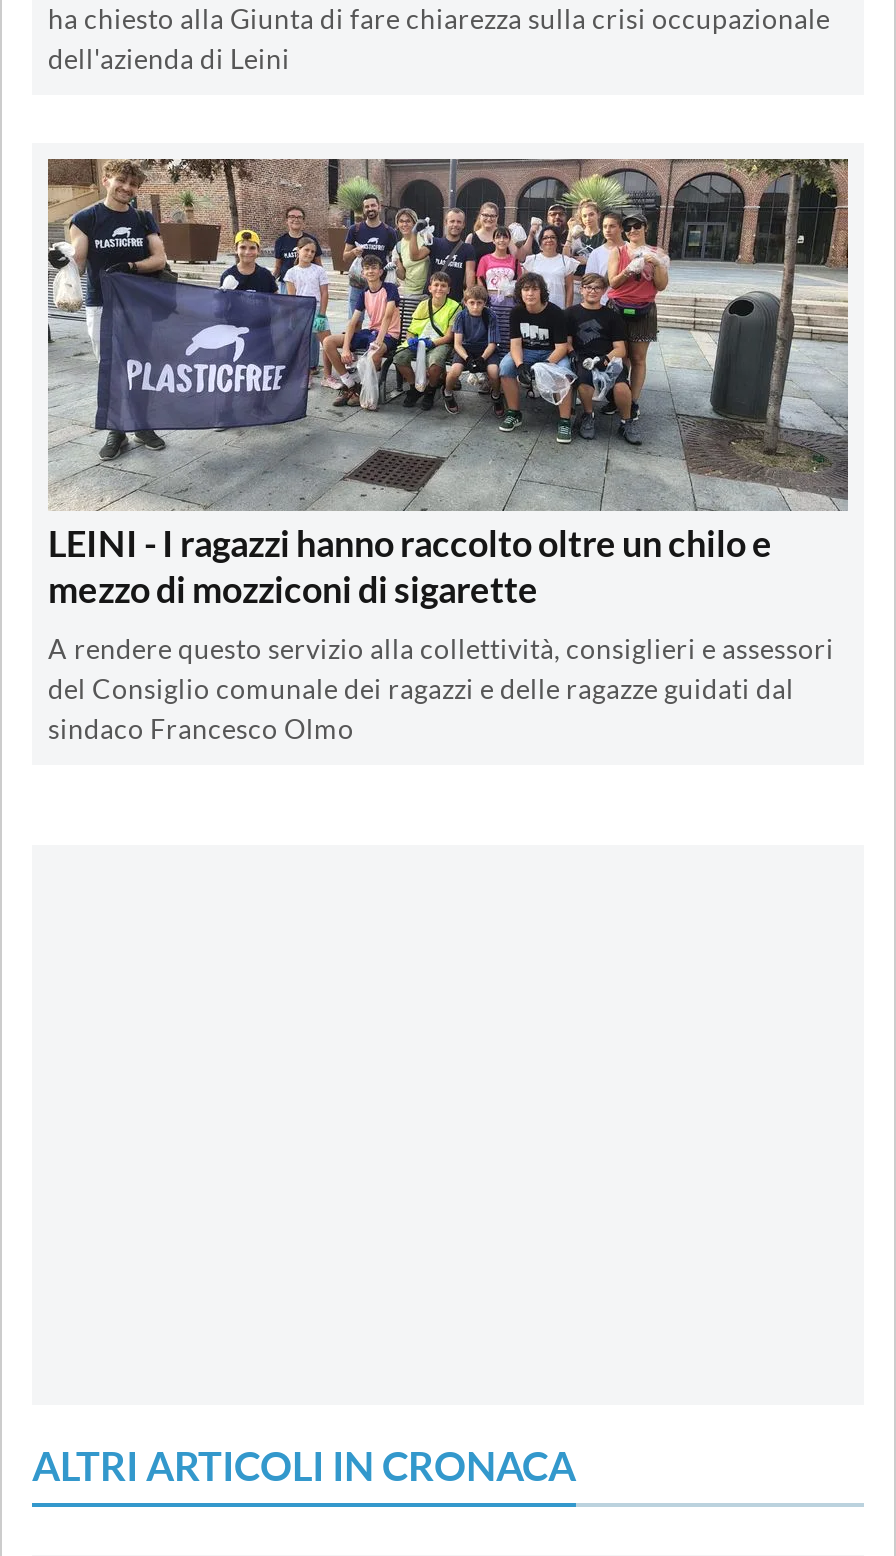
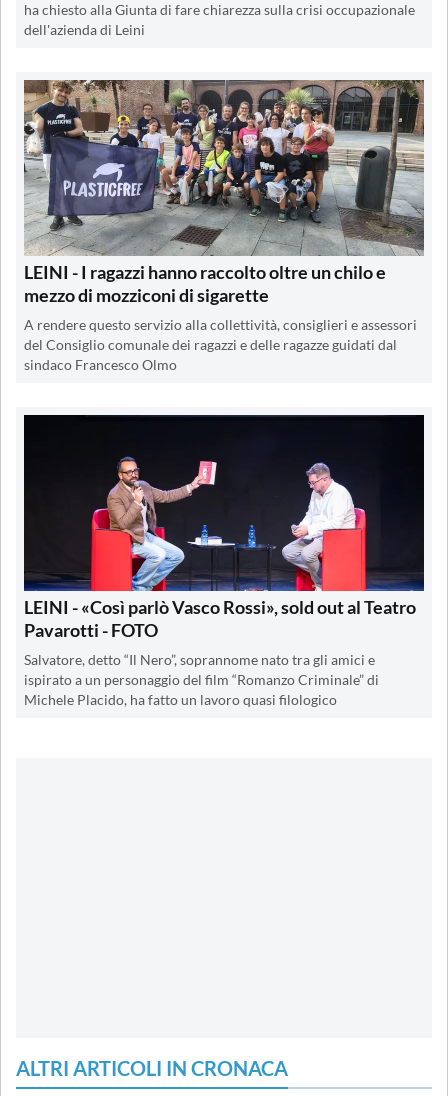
none -> [23,414,425,708] [image] | LEINI - «Così parlò Vasco Rossi», sold out al Teatro | Pavarotti - FOTO | Salvatore, detto “Il Nero”, soprannome nato tra gli amici e | ispirato a un personaggio del film “Romanzo Criminale” di | Michele Placido, ha fatto un lavoro quasi filologico

